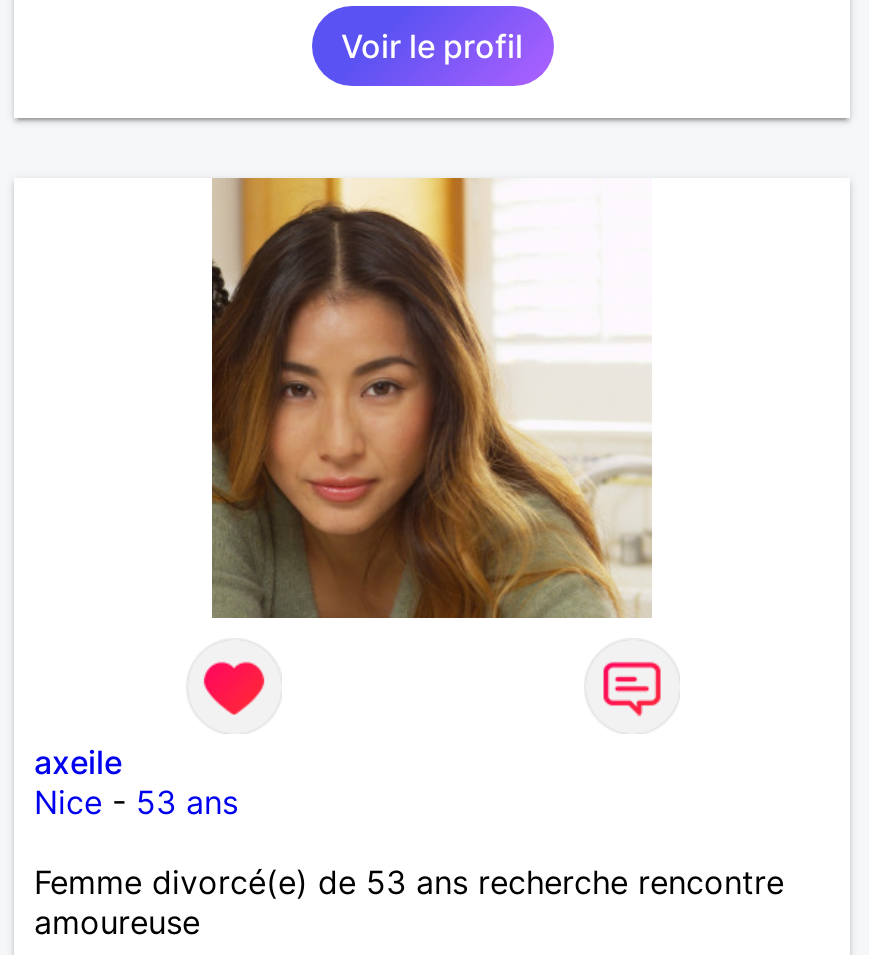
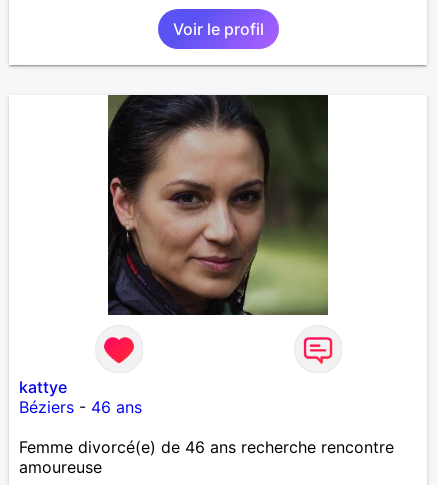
[210,176,652,620] [image] -> [107,94,329,316] [image]
[34,742,238,822] axeile | Nice - 53 ans -> [19,377,142,417] kattye | Béziers - 46 ans
[34,862,784,902] Femme divorcé(e) de 53 ans recherche rencontre -> [19,437,394,457] Femme divorcé(e) de 46 ans recherche rencontre

